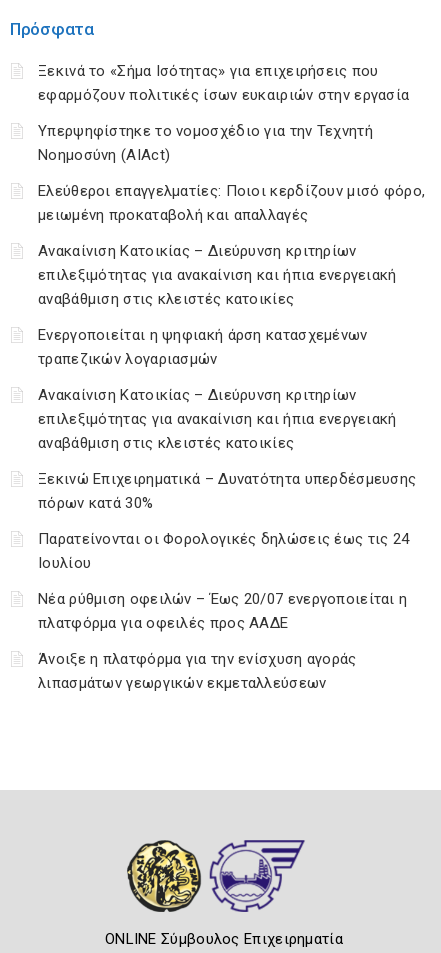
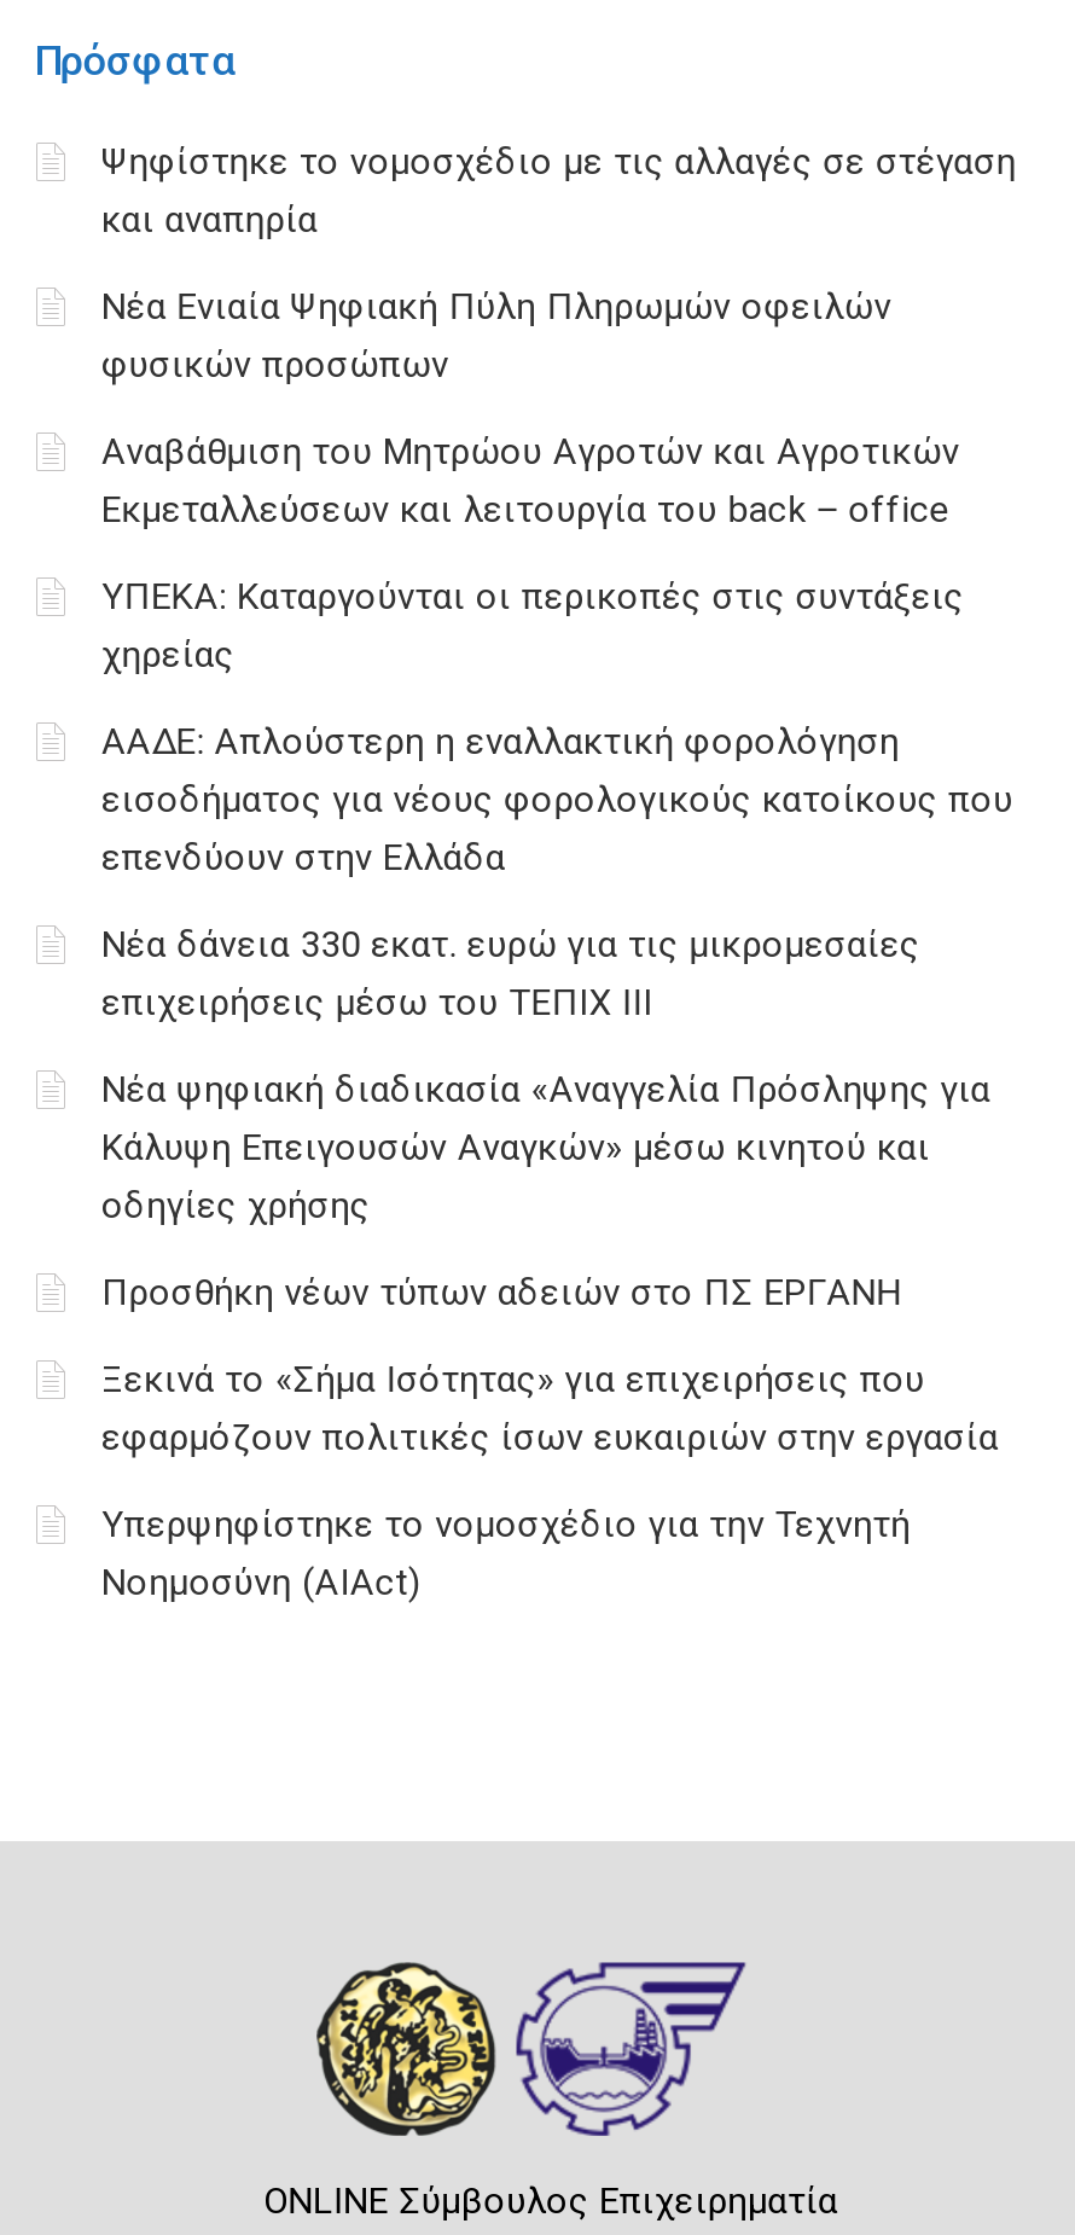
none -> [101,140,1016,1314] Ψηφίστηκε το νομοσχέδιο με τις αλλαγές σε στέγαση | και αναπηρία | Νέα Ενιαία Ψηφιακή Πύλη Πληρωμών οφειλών | φυσικών προσώπων | Αναβάθμιση του Μητρώου Αγροτών και Αγροτικών | Εκμεταλλεύσεων και λειτουργία του back – office | ΥΠΕΚΑ: Καταργούνται οι περικοπές στις συντάξεις | χηρείας | ΑΑΔΕ: Απλούστερη η εναλλακτική φορολόγηση | εισοδήματος για νέους φορολογικούς κατοίκους που | επενδύουν στην Ελλάδα | Νέα δάνεια 330 εκατ. ευρώ για τις μικρομεσαίες | επιχειρήσεις μέσω του ΤΕΠΙΧ ΙΙΙ | Νέα ψηφιακή διαδικασία «Αναγγελία Πρόσληψης για | Κάλυψη Επειγουσών Αναγκών» μέσω κινητού και | οδηγίες χρήσης | Προσθήκη νέων τύπων αδειών στο ΠΣ ΕΡΓΑΝΗ
moved [38,62,409,164] -> [101,1358,999,1604]: Ξεκινά το «Σήμα Ισότητας» για επιχειρήσεις που | εφαρμόζουν πολιτικές ίσων ευκαιριών στην εργασία | Υπερψηφίστηκε το νομοσχέδιο για την Τεχνητή | Νοημοσύνη (AIAct)
[38,182,425,692] Ελεύθεροι επαγγελματίες: Ποιοι κερδίζουν μισό φόρο, | μειωμένη προκαταβολή και απαλλαγές | Ανακαίνιση Κατοικίας – Διεύρυνση κριτηρίων | επιλεξιμότητας για ανακαίνιση και ήπια ενεργειακή | αναβάθμιση στις κλειστές κατοικίες | Ενεργοποιείται η ψηφιακή άρση κατασχεμένων | τραπεζικών λογαριασμών | Ανακαίνιση Κατοικίας – Διεύρυνση κριτηρίων | επιλεξιμότητας για ανακαίνιση και ήπια ενεργειακή | αναβάθμιση στις κλειστές κατοικίες | Ξεκινώ Επιχειρηματικά – Δυνατότητα υπερδέσμευσης | πόρων κατά 30% | Παρατείνονται οι Φορολογικές δηλώσεις έως τις 24 | Ιουλίου | Νέα ρύθμιση οφειλών – Έως 20/07 ενεργοποιείται η | πλατφόρμα για οφειλές προς ΑΑΔΕ | Άνοιξε η πλατφόρμα για την ενίσχυση αγοράς | λιπασμάτων γεωργικών εκμεταλλεύσεων -> none

